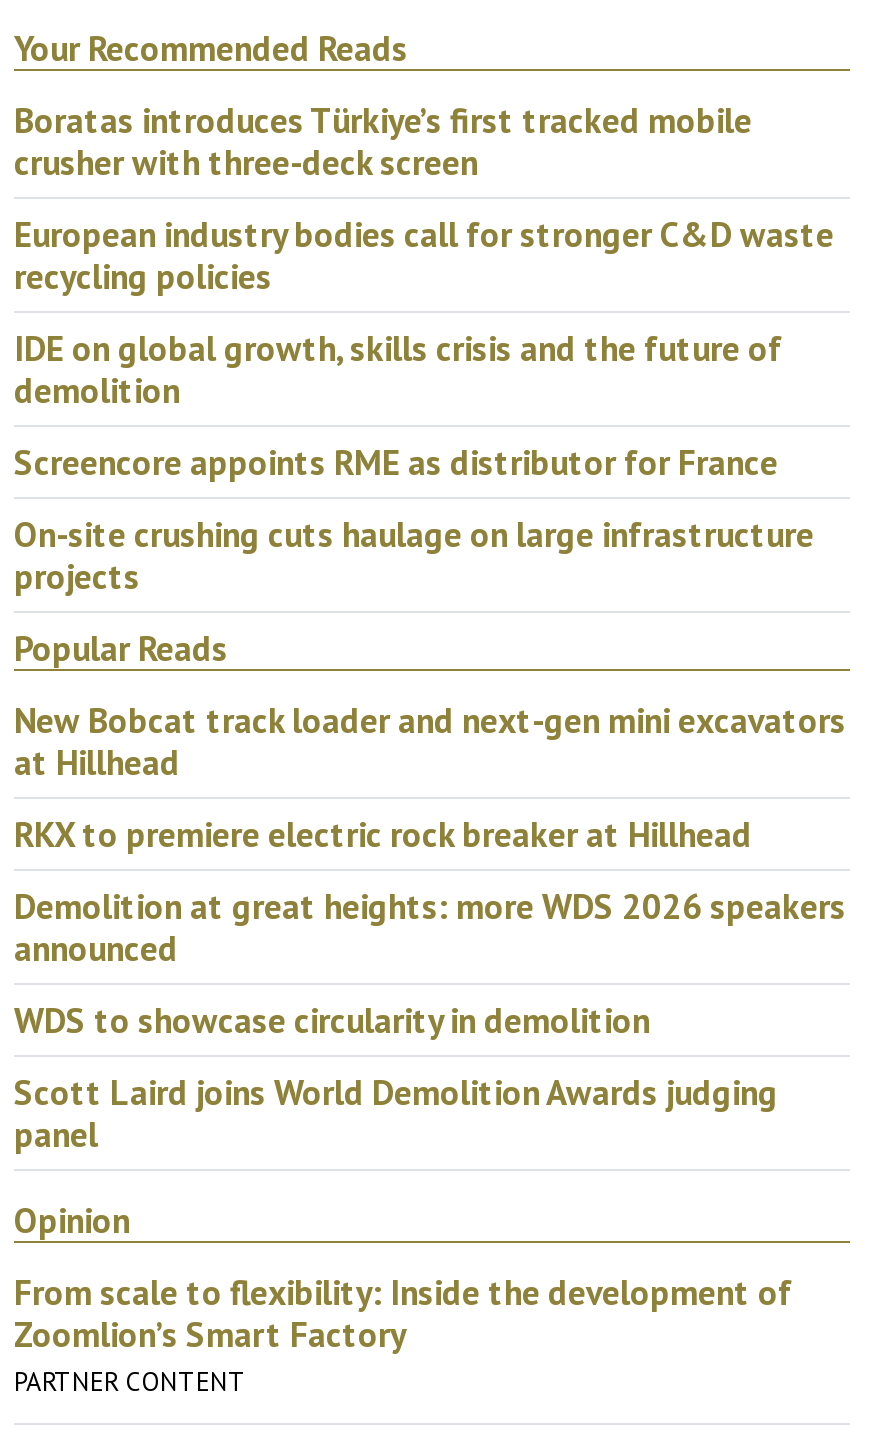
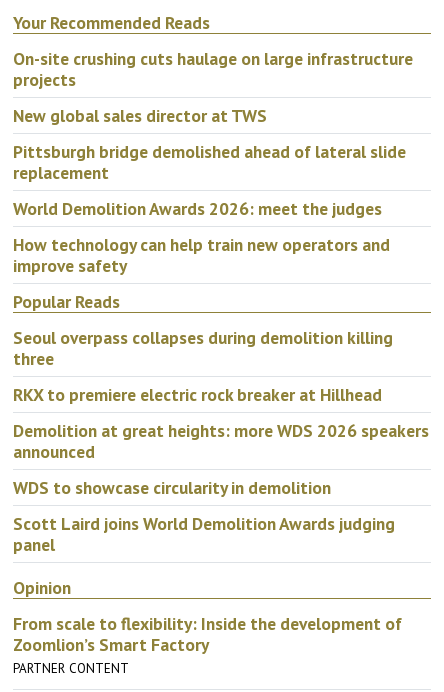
[14,96,834,484] Boratas introduces Türkiye’s first tracked mobile | crusher with three-deck screen | European industry bodies call for stronger C&D waste | recycling policies | IDE on global growth, skills crisis and the future of | demolition | Screencore appoints RME as distributor for France -> none
moved [14,510,814,598] -> [13,47,413,91]: On-site crushing cuts haulage on large infrastructure | projects
none -> [13,104,406,277] New global sales director at TWS | Pittsburgh bridge demolished ahead of lateral slide | replacement | World Demolition Awards 2026: meet the judges | How technology can help train new operators and | improve safety
[14,696,846,784] New Bobcat track loader and next-gen mini excavators | at Hillhead -> [13,326,393,370] Seoul overpass collapses during demolition killing | three

